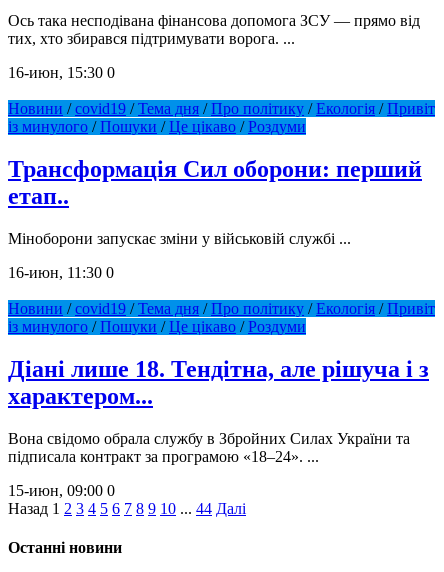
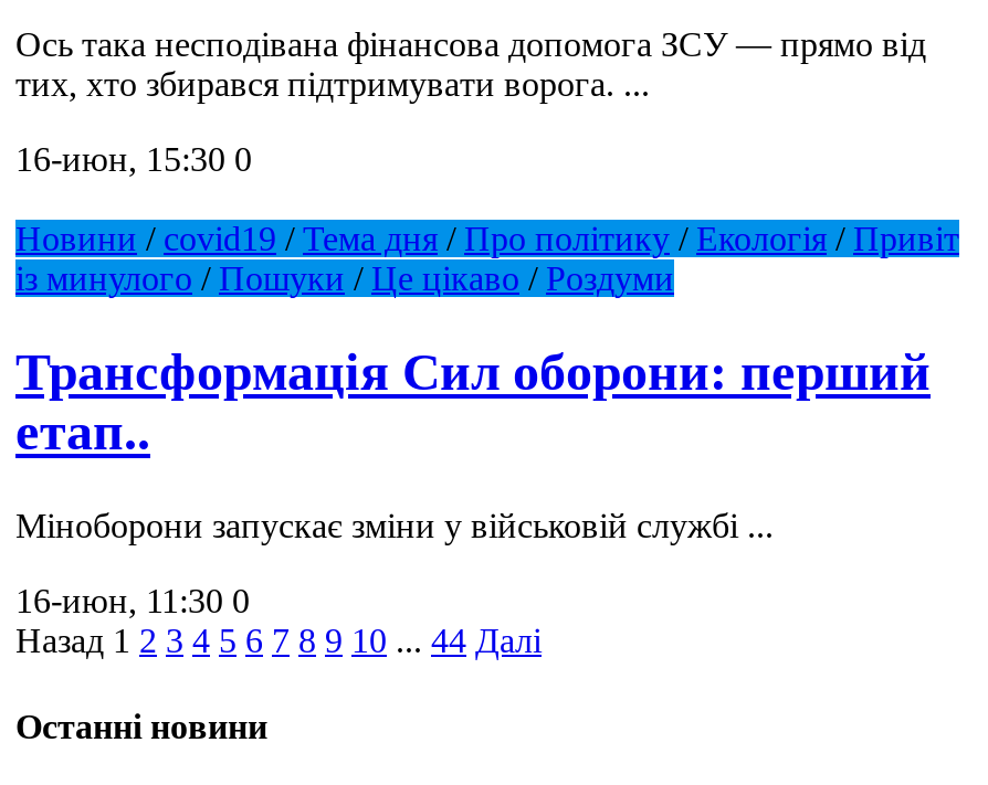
[8,300,435,499] Новини/covid19/Тема дня/Про політику/Екологія/Привіт | із минулого/Пошуки/Це цікаво/Роздуми | Діані лише 18. Тендітна, але рішуча і з | характером... | Вона свідомо обрала службу в Збройних Силах України та | підписала контракт за програмою «18–24». ... | 15-июн, 09:00 0 -> none

